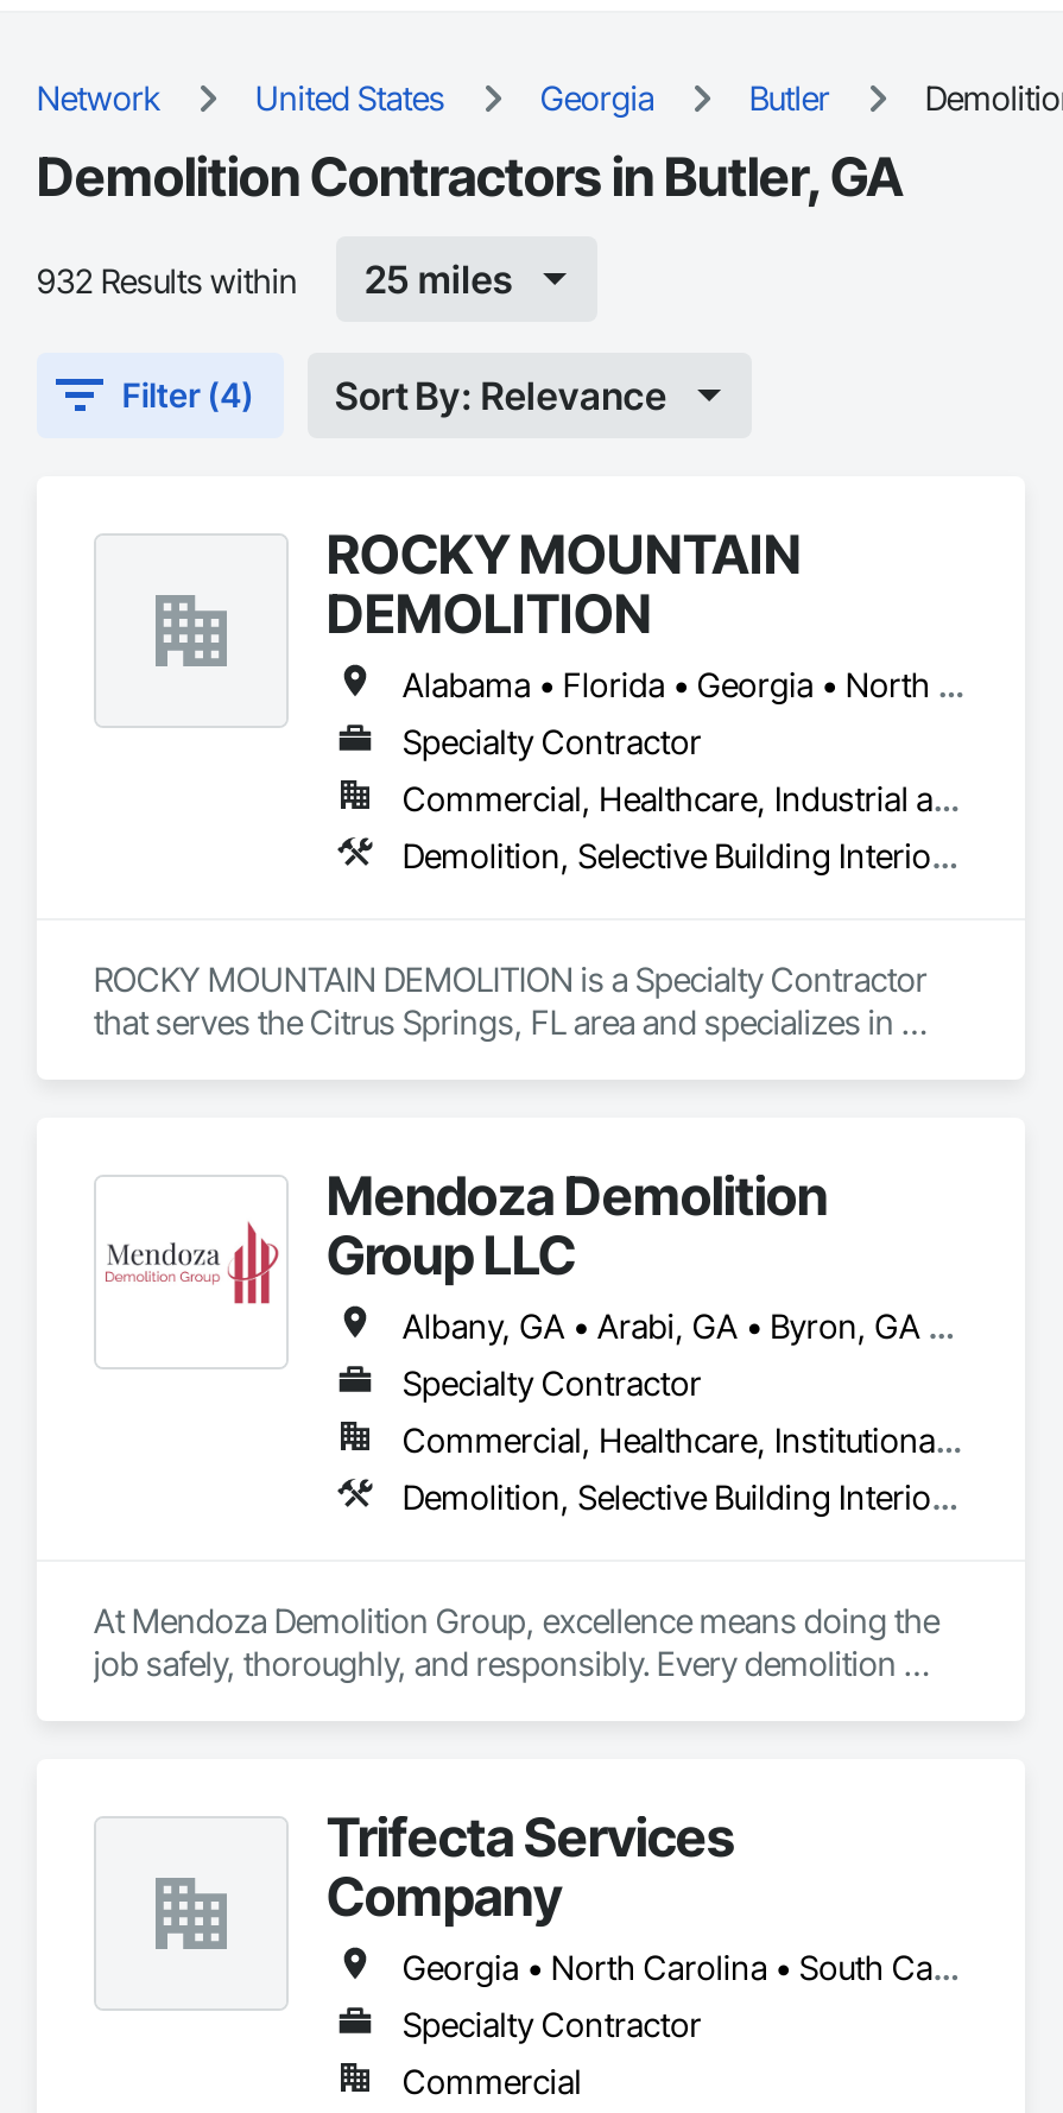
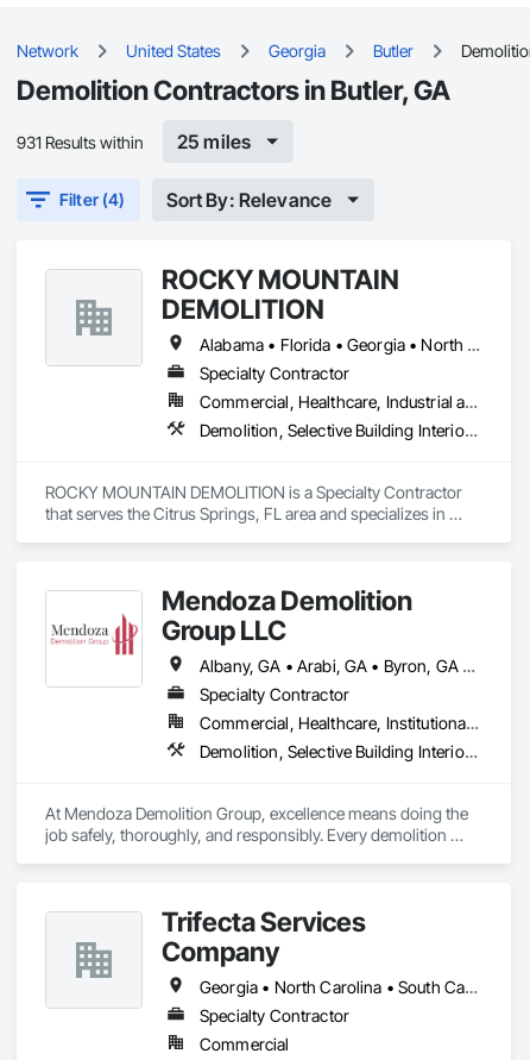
[37,259,298,299] 932 Results within -> [17,131,144,152] 931 Results within

